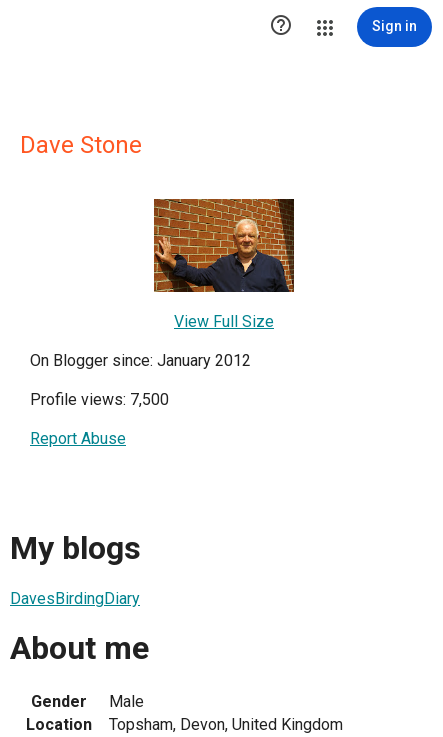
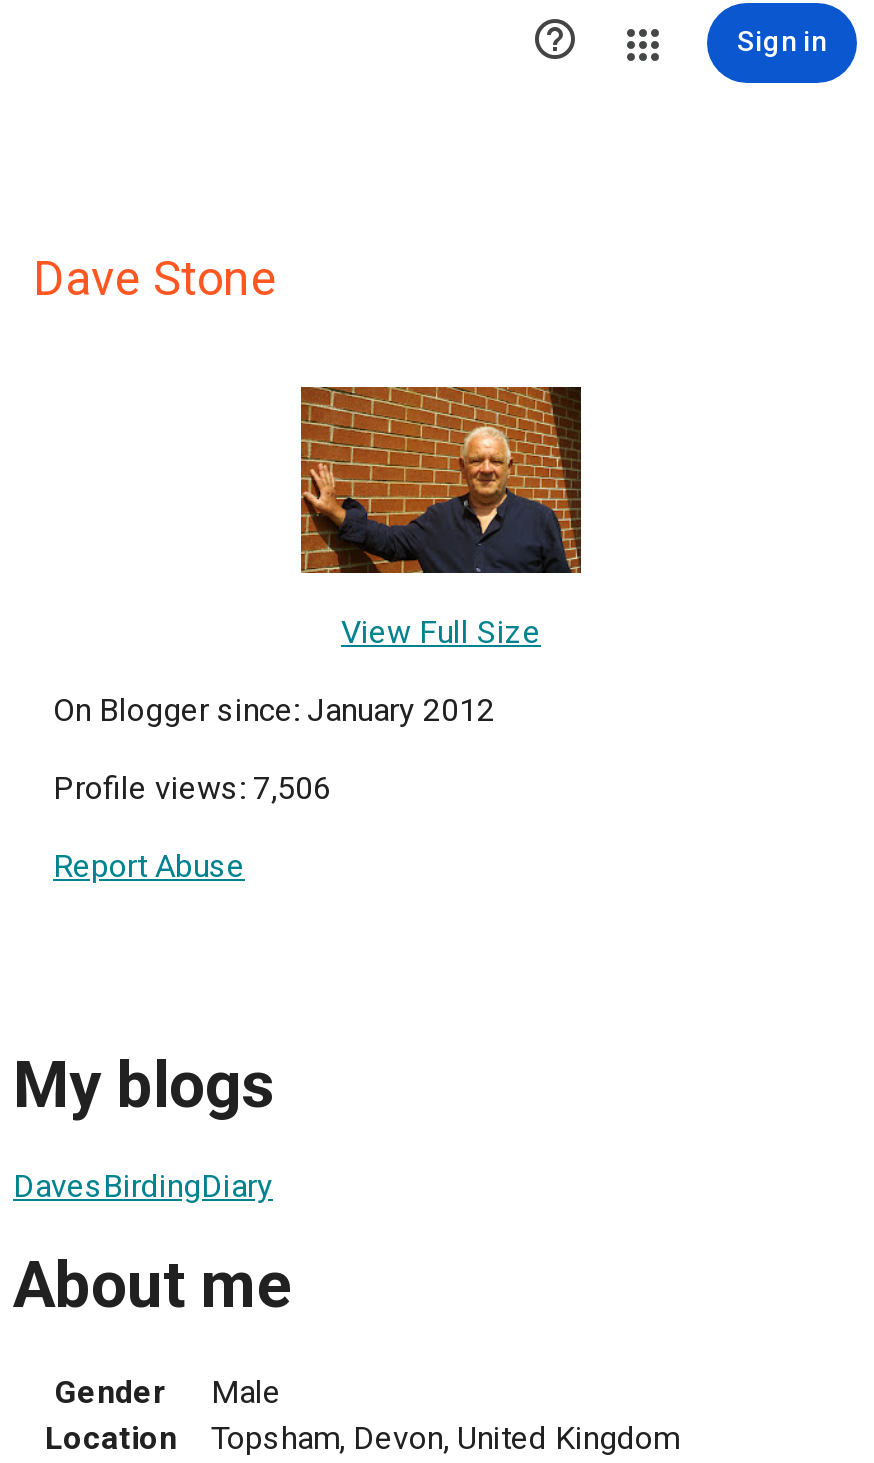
[30,390,169,409] Profile views: 7,500 -> [53,769,331,807] Profile views: 7,506

